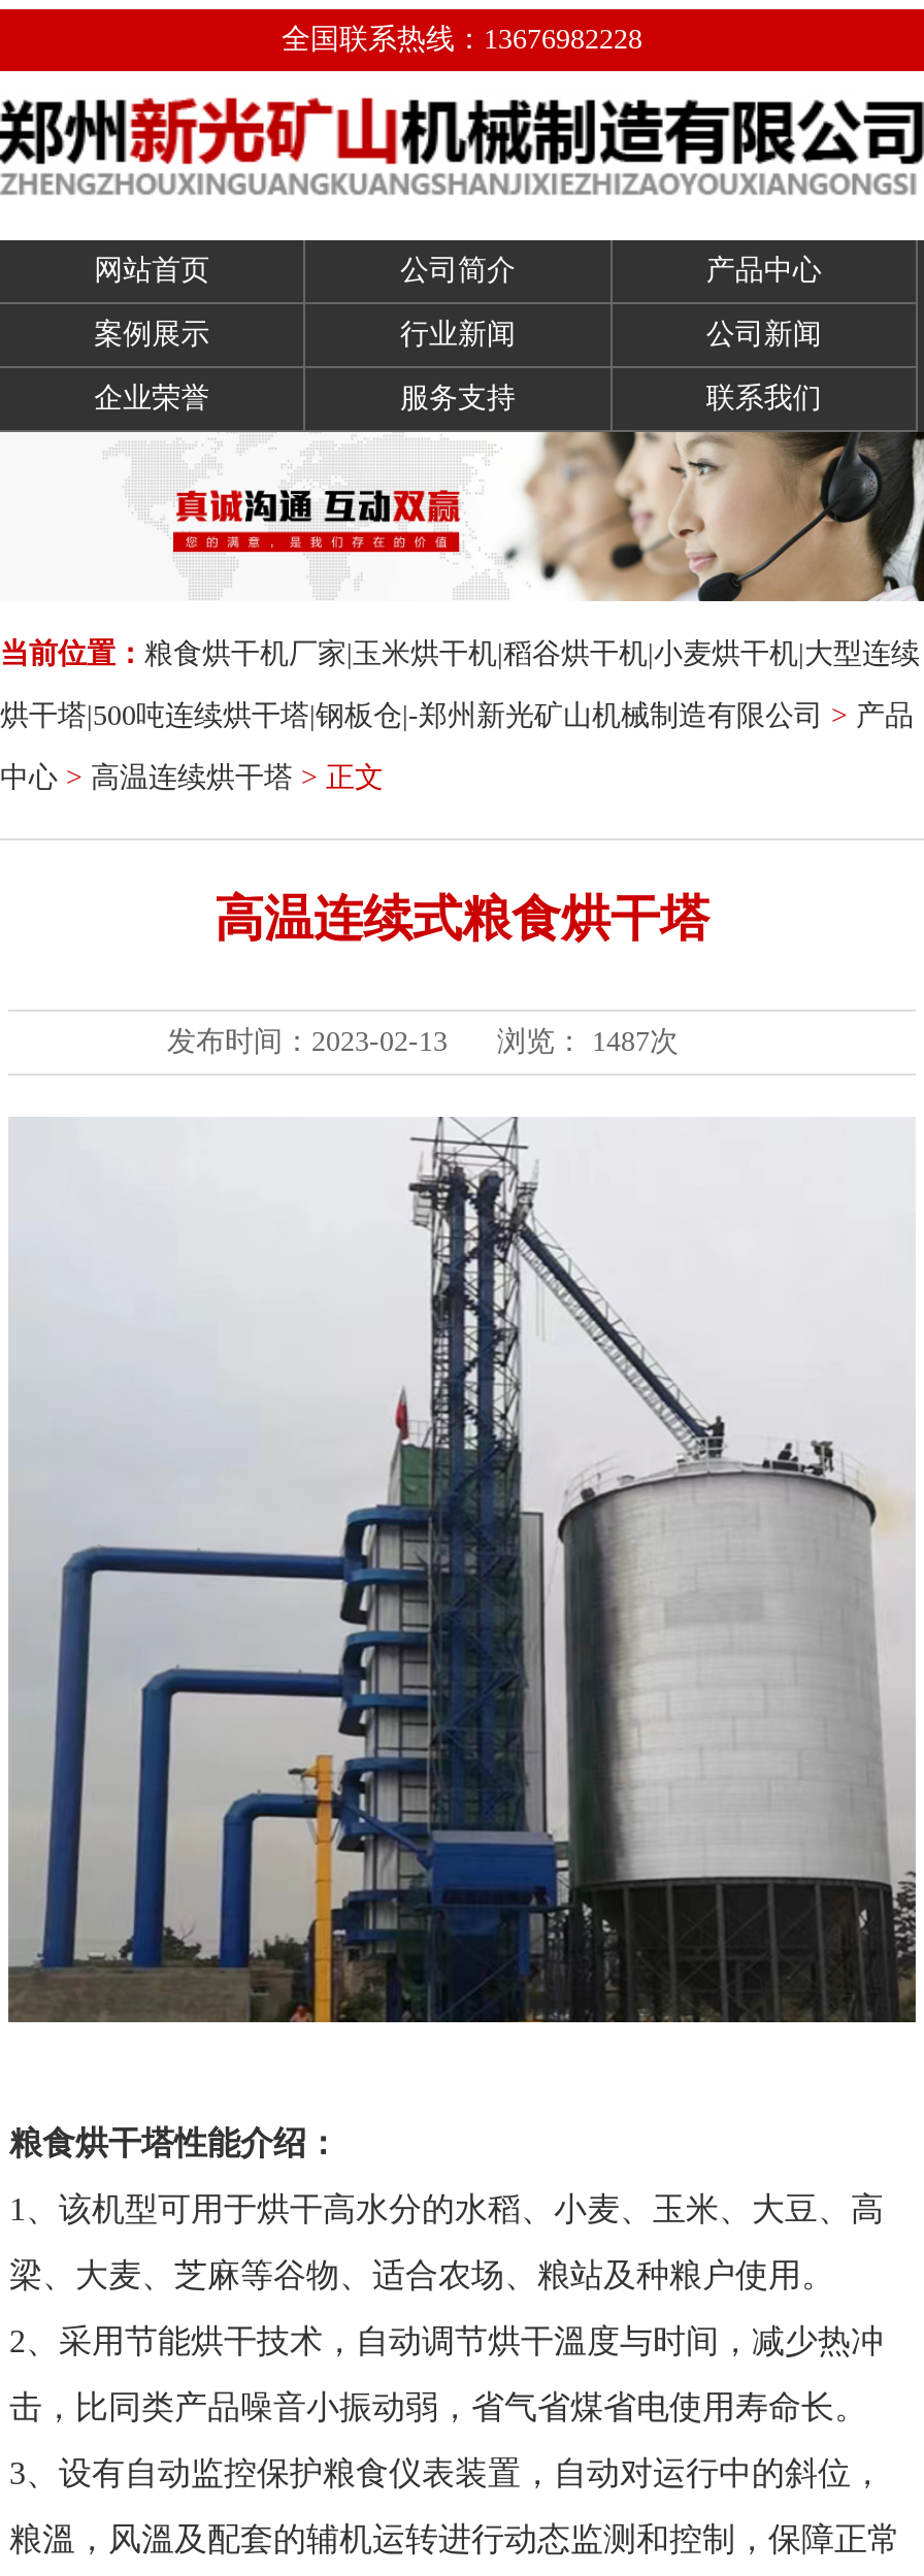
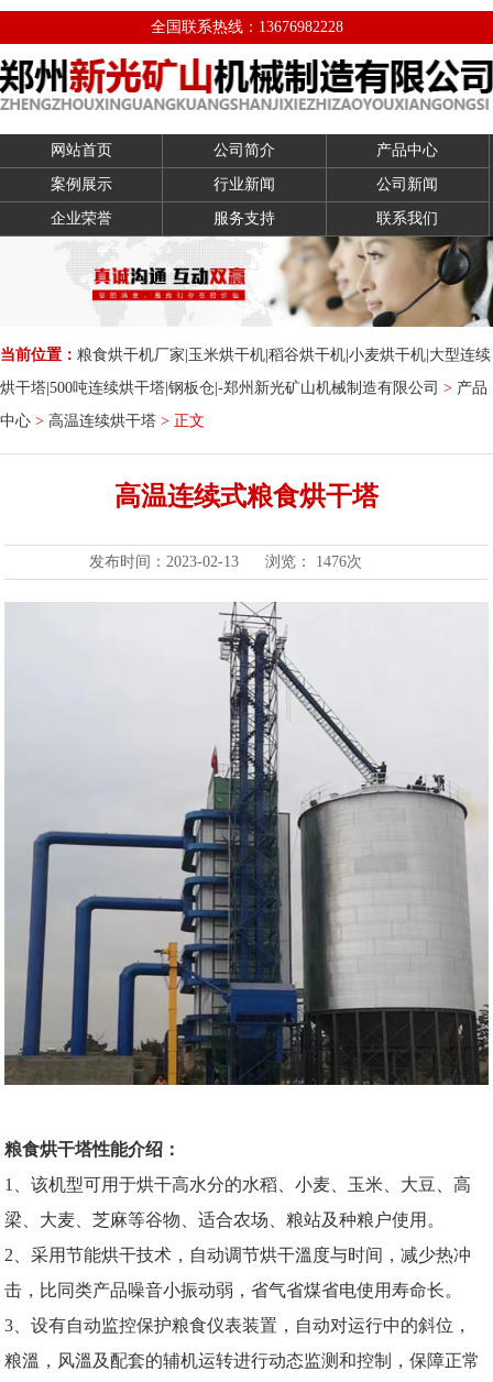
[167,1026,679,1057] 发布时间：2023-02-13 浏览：1487次 -> [89,553,362,570] 发布时间：2023-02-13 浏览：1476次

